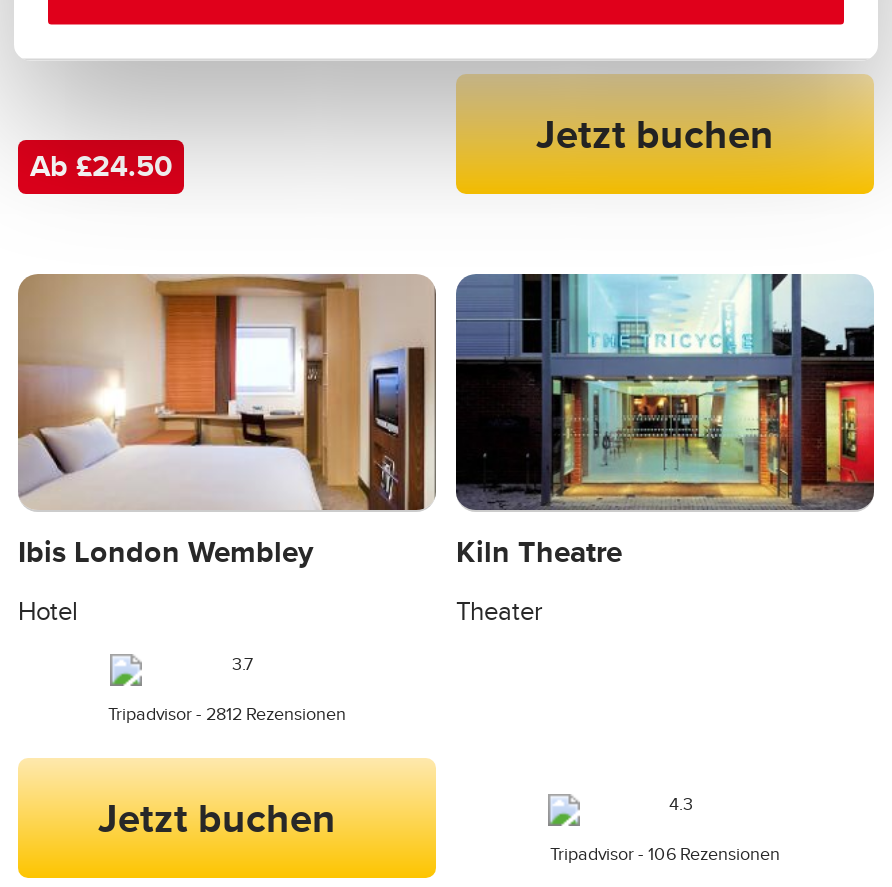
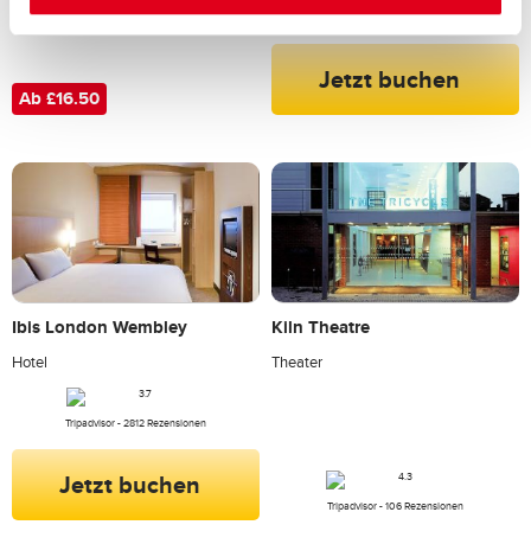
[30,145,172,189] Ab £24.50 -> [19,86,100,112] Ab £16.50

